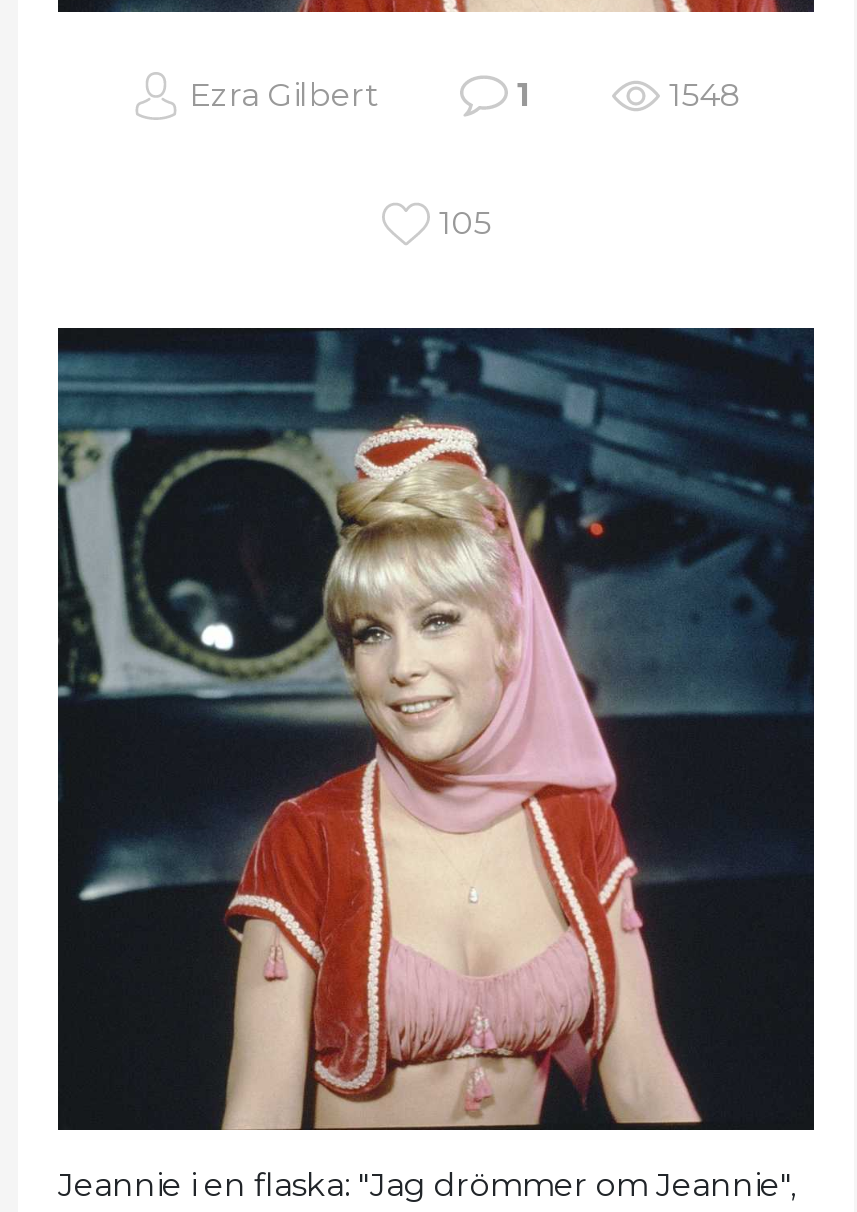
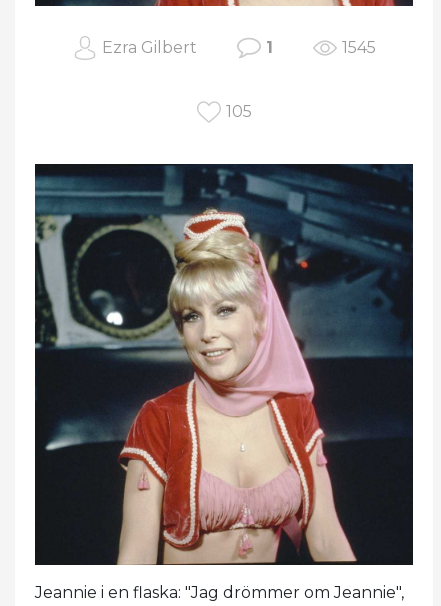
[669,75,741,113] 1548 -> [341,38,375,57] 1545

